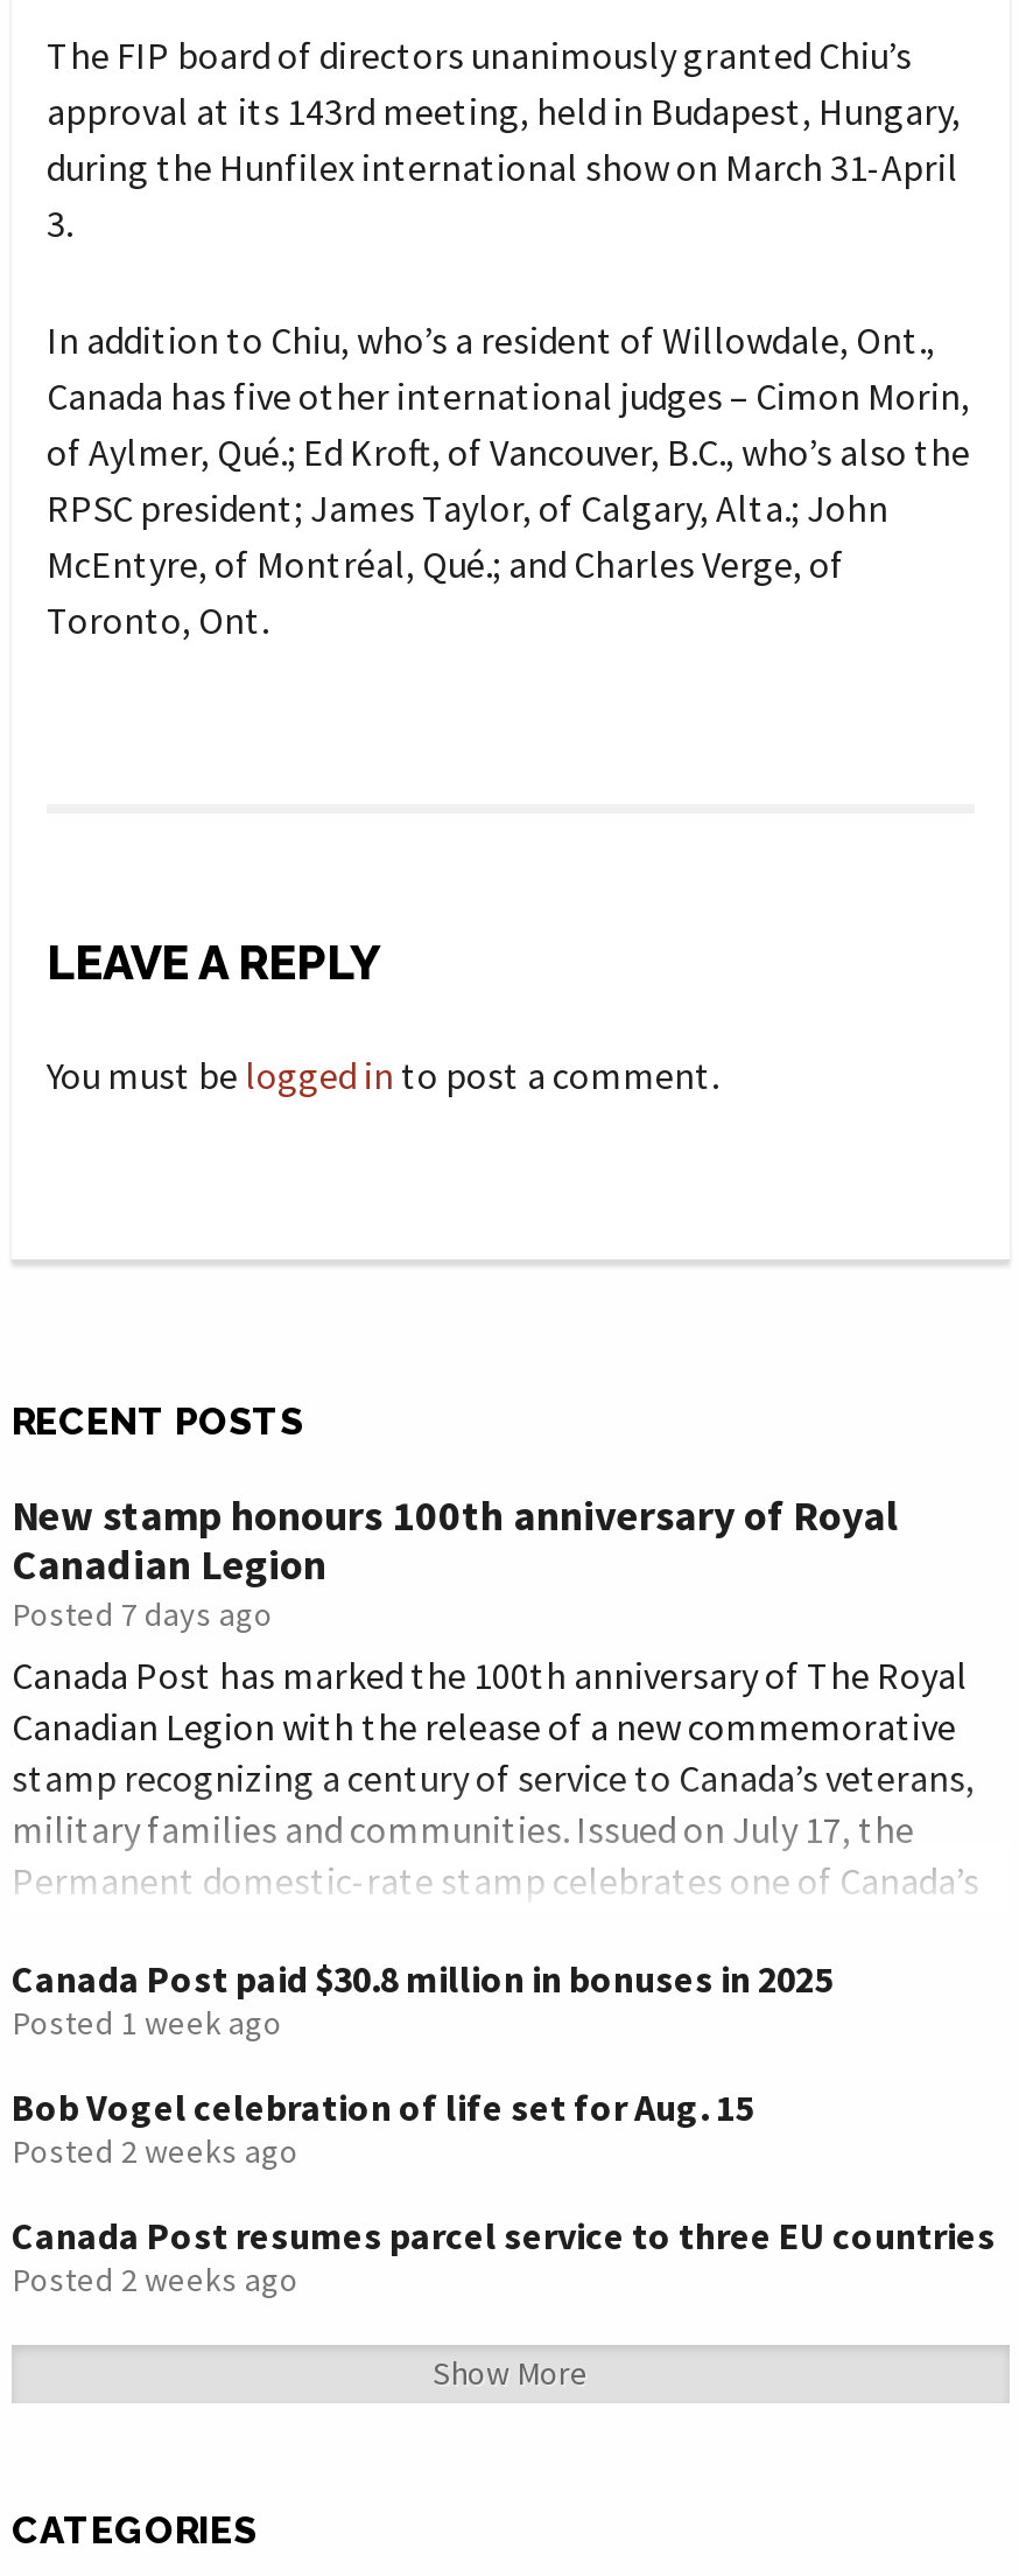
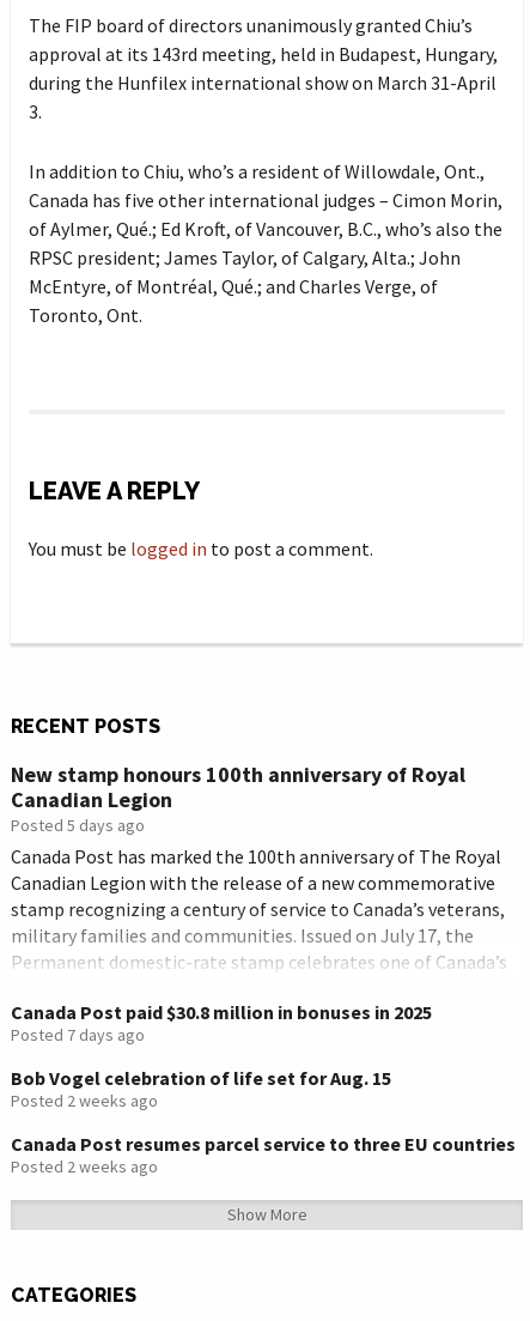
moved [12,1593,273,1635] -> [11,1024,145,1046]: Posted 7 days ago
none -> [11,814,145,836] Posted 5 days ago
[12,2002,282,2044] Posted 1 week ago -> none

